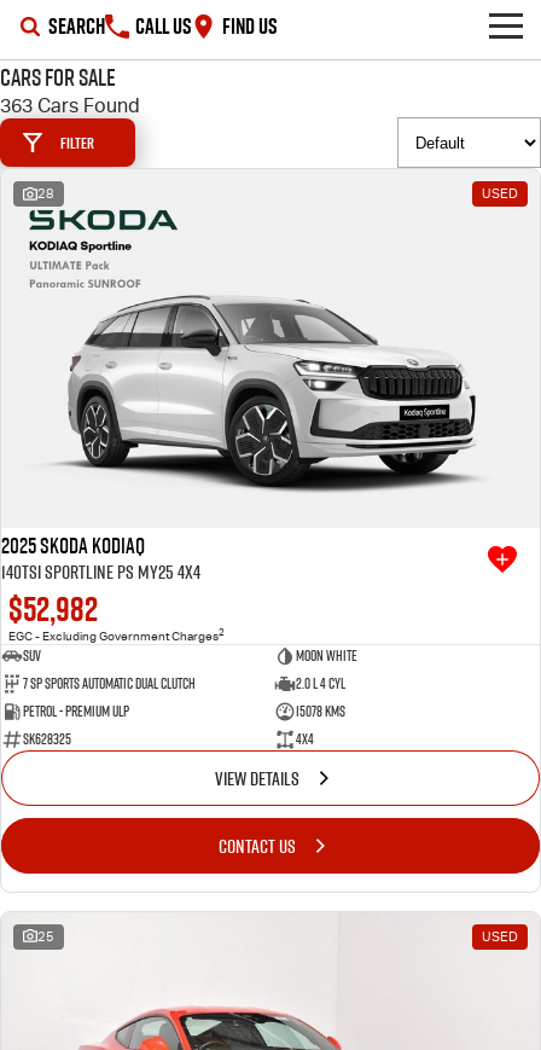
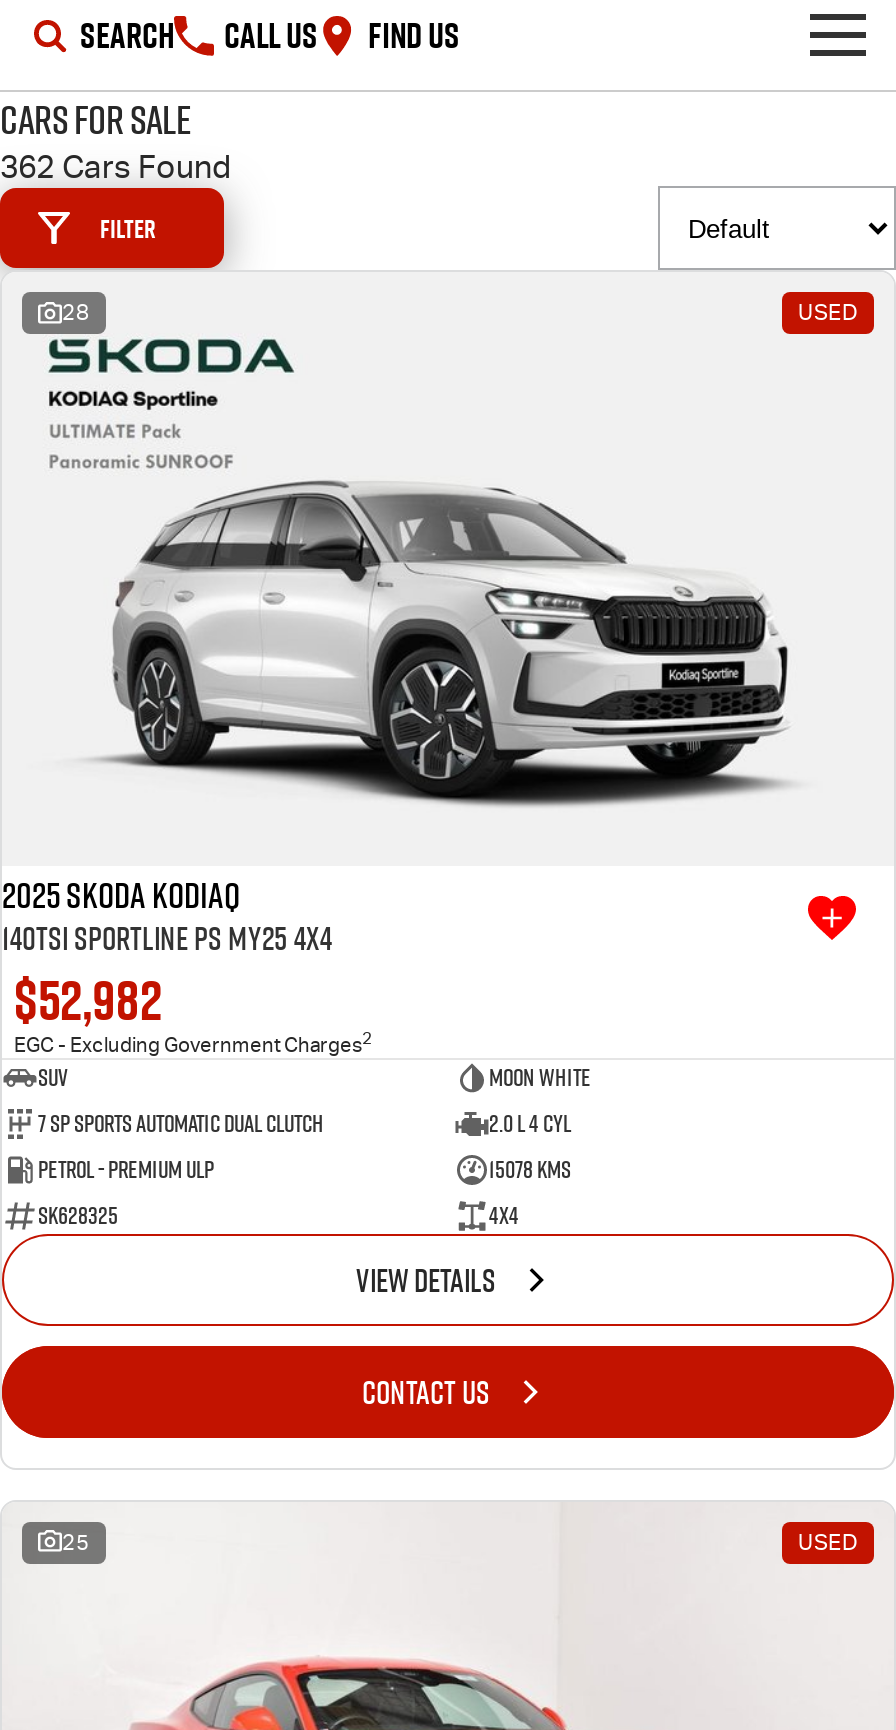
[0,94,140,117] 363 Cars Found -> [0,148,232,186] 362 Cars Found

